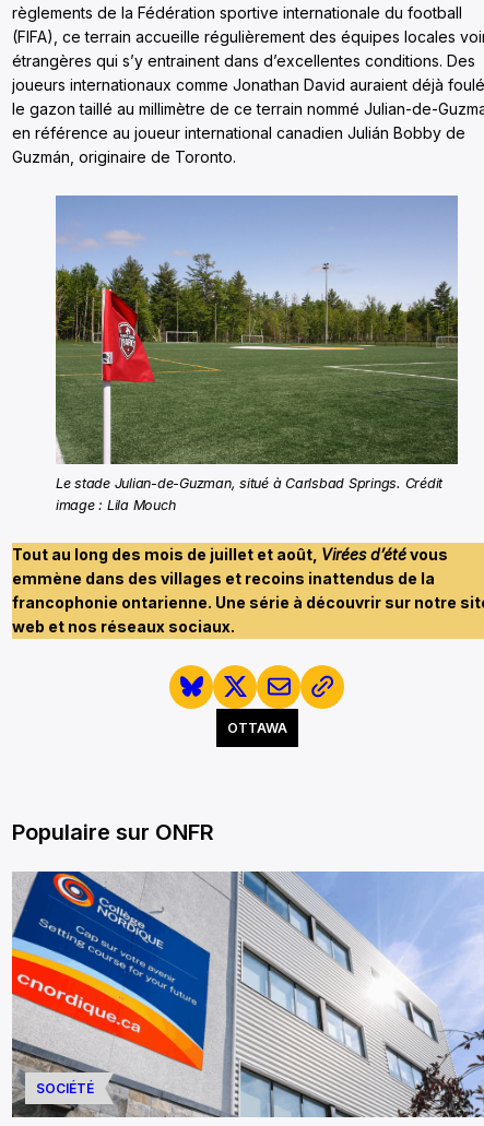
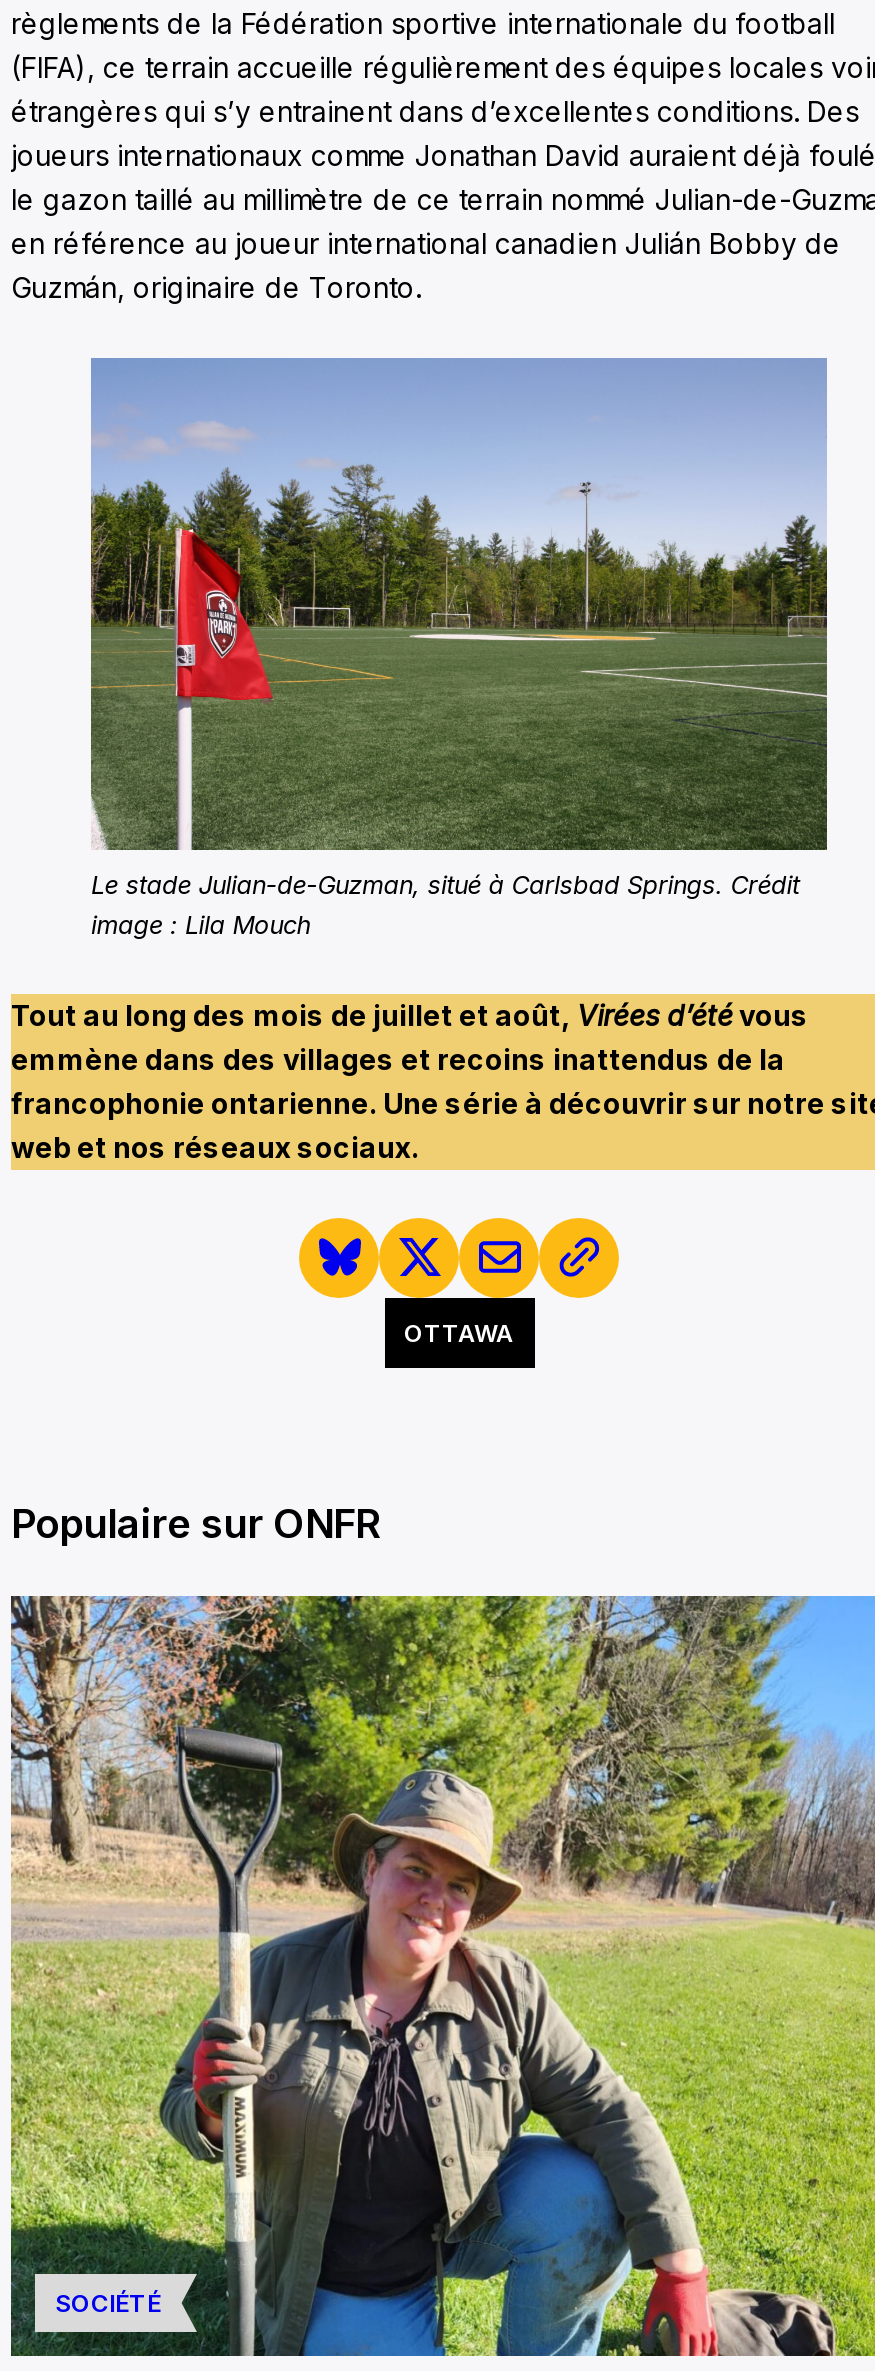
[11,870,481,1118] [image] -> [9,1594,869,2358] [image]

